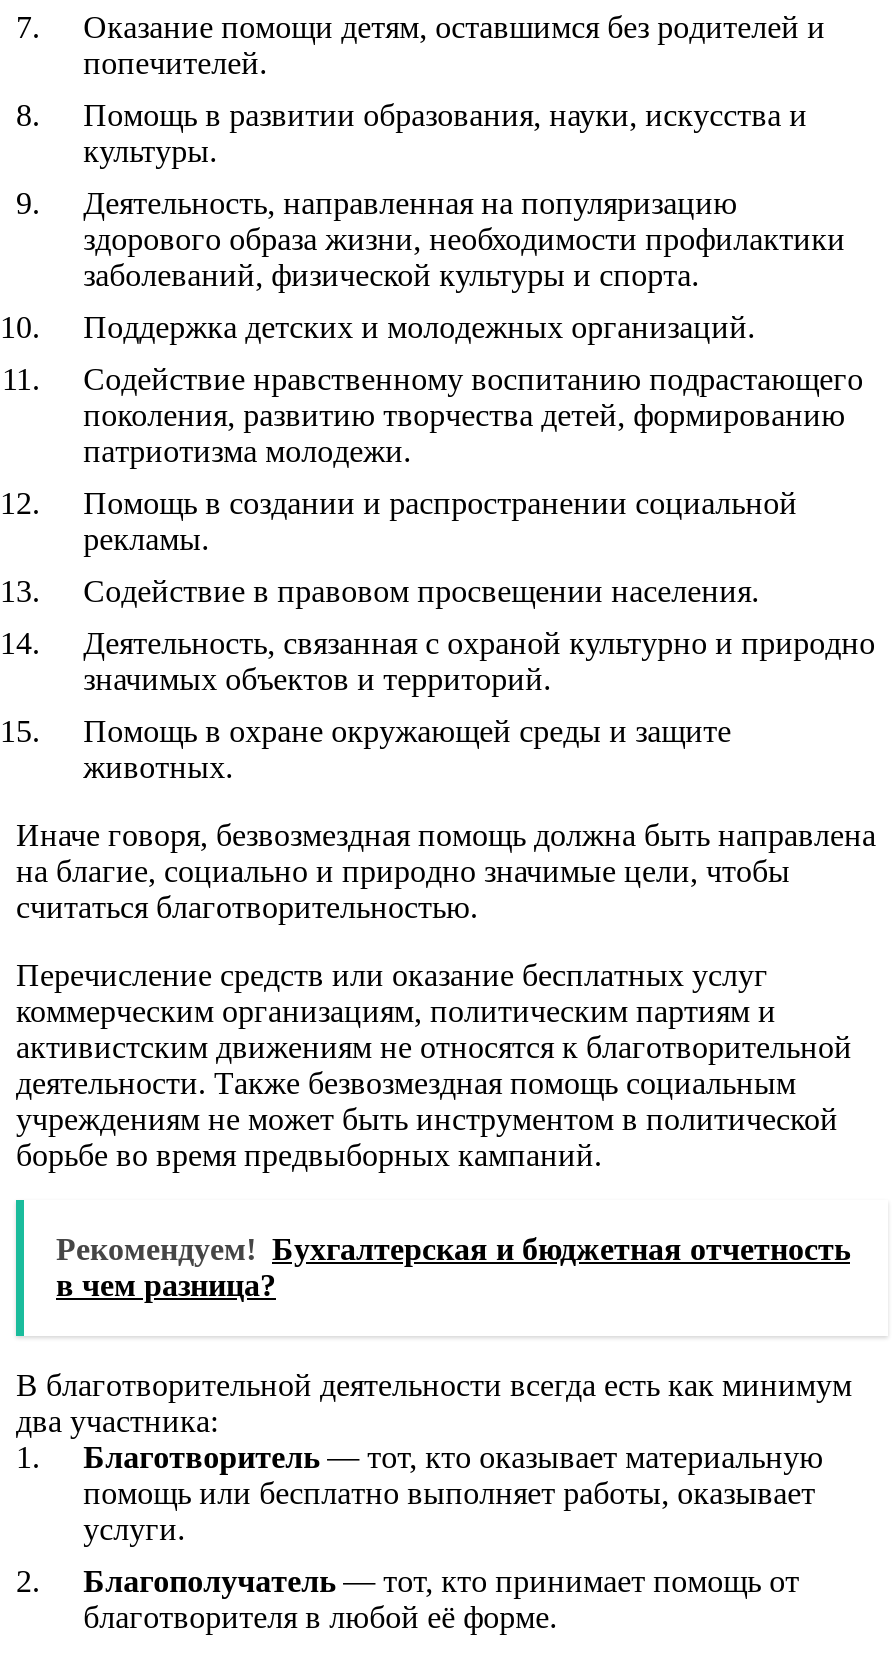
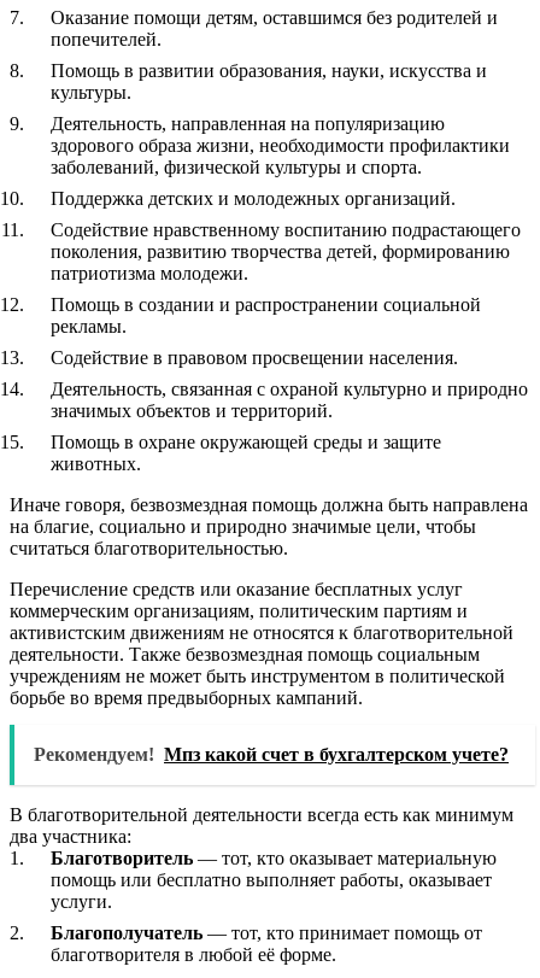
[56,1231,850,1301] Рекомендуем! Бухгалтерская и бюджетная отчетность | в чем разница? -> [34,743,509,764] Рекомендуем! Мпз какой счет в бухгалтерском учете?

